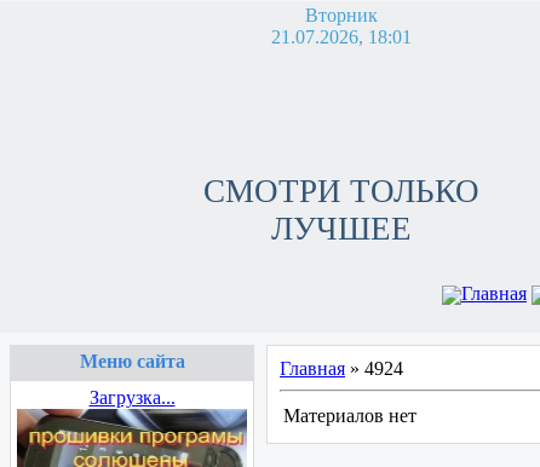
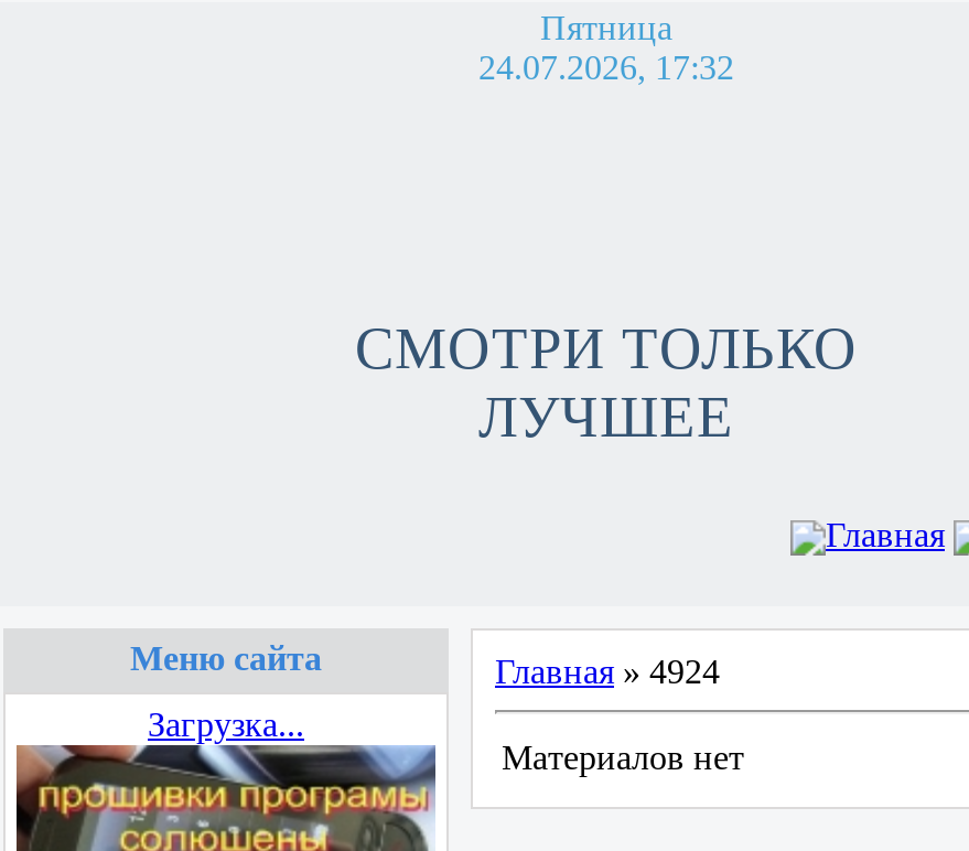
[271,5,411,47] Вторник | 21.07.2026, 18:01 -> [478,9,734,86] Пятница | 24.07.2026, 17:32

